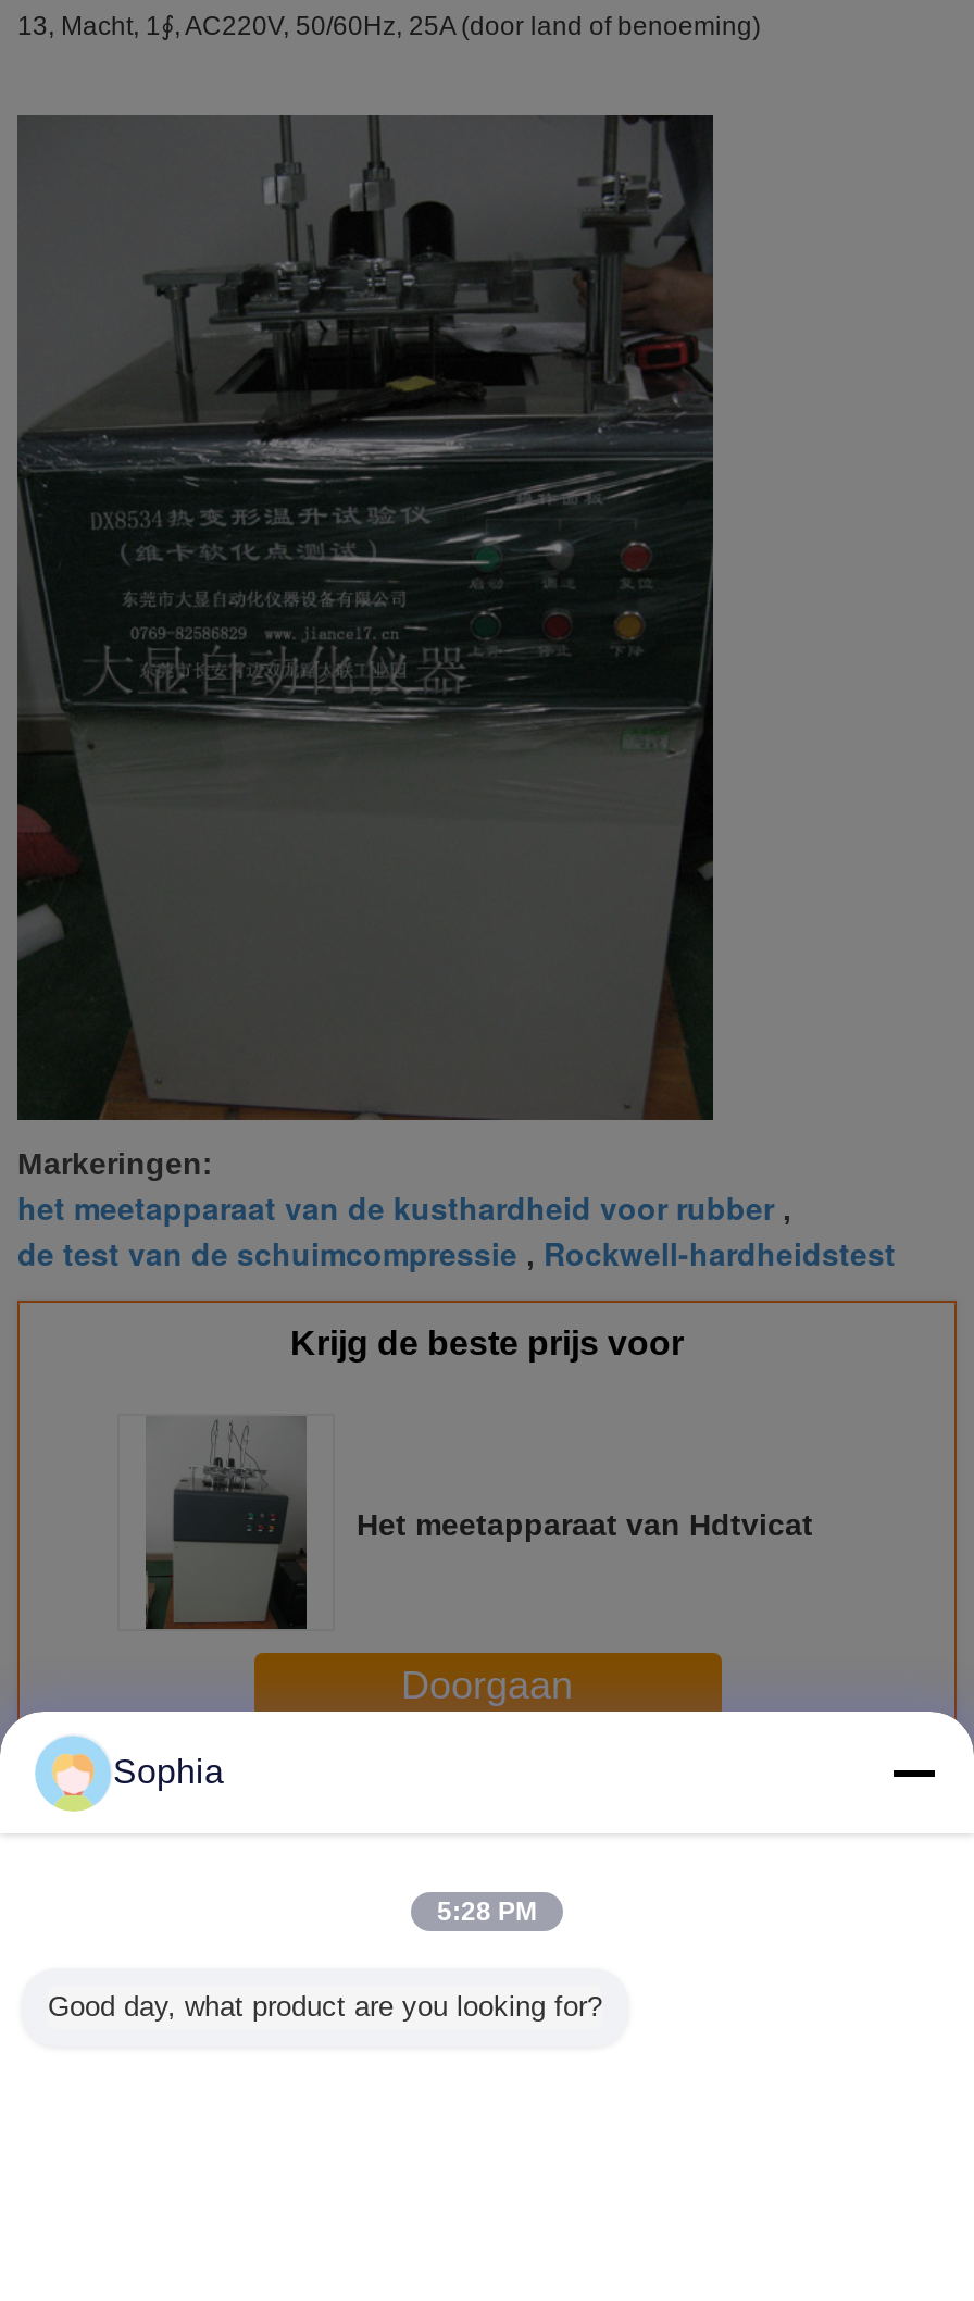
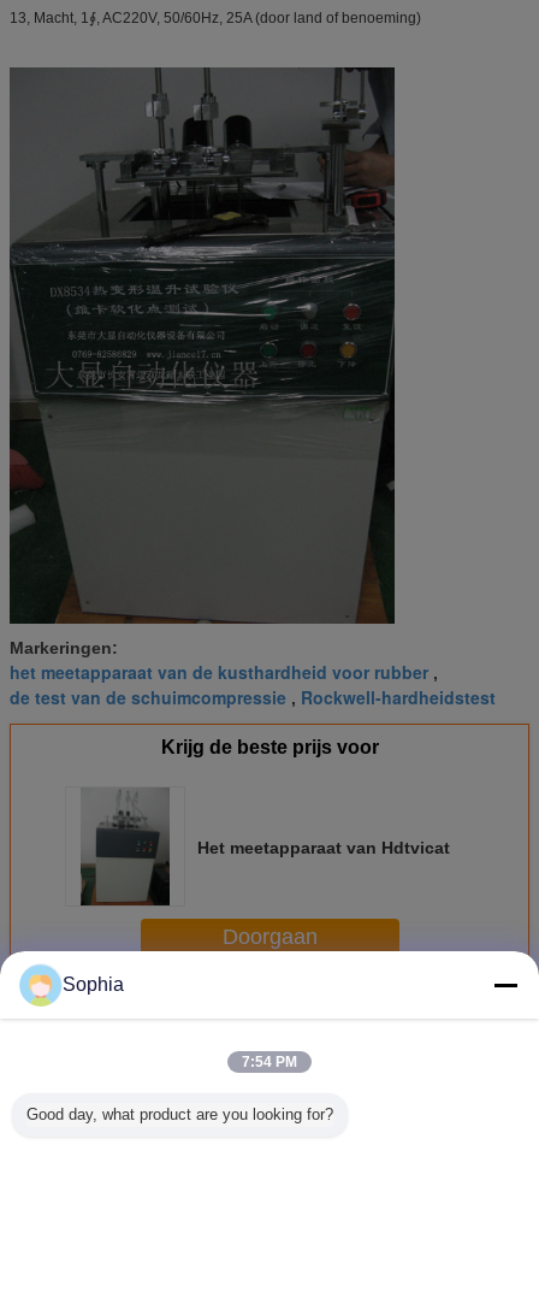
[437,1896,537,1927] 5:28 PM -> [242,1054,297,1070] 7:54 PM

